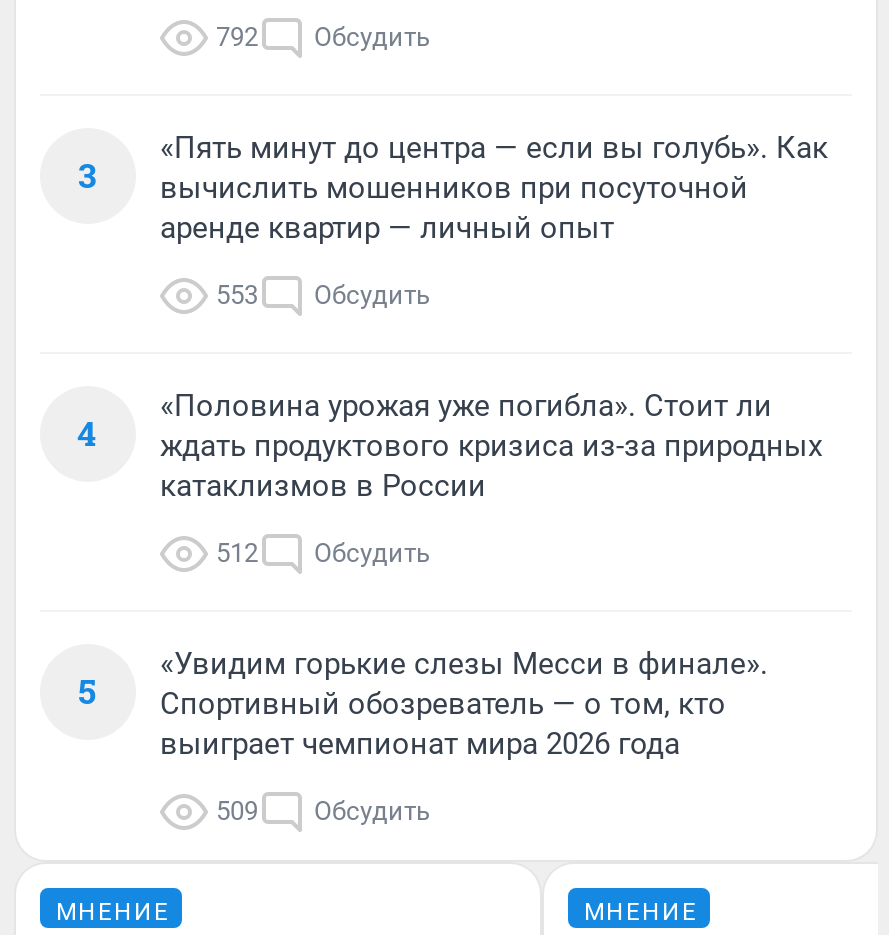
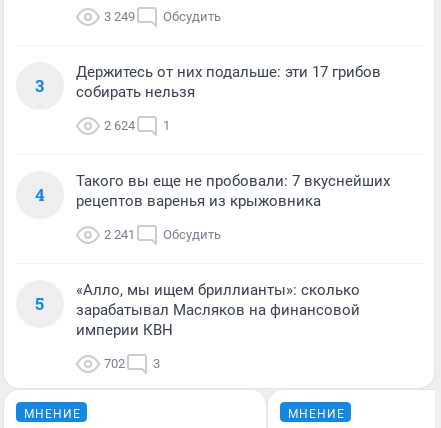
[216,22,430,52] 792 Обсудить -> [104,9,221,24] 3 249 Обсудить
[160,130,828,246] «Пять минут до центра — если вы голубь». Как | вычислить мошенников при посуточной | аренде квартир — личный опыт -> [76,63,381,101] Держитесь от них подальше: эти 17 грибов | собирать нельзя
[216,280,430,310] 553 | Обсудить -> [104,118,170,133] 2 624 | 1
[160,388,822,504] «Половина урожая уже погибла». Стоит ли | ждать продуктового кризиса из-за природных | катаклизмов в России -> [76,172,390,210] Такого вы еще не пробовали: 7 вкуснейших | рецептов варенья из крыжовника
[216,538,430,568] 512 Обсудить -> [104,227,221,242] 2 241 Обсудить
[160,646,768,762] «Увидим горькие слезы Месси в финале». | Спортивный обозреватель — о том, кто | выиграет чемпионат мира 2026 года -> [76,281,360,339] «Алло, мы ищем бриллианты»: сколько | зарабатывал Масляков на финансовой | империи КВН
[216,796,430,826] 509 | Обсудить -> [104,356,160,371] 702 | 3

